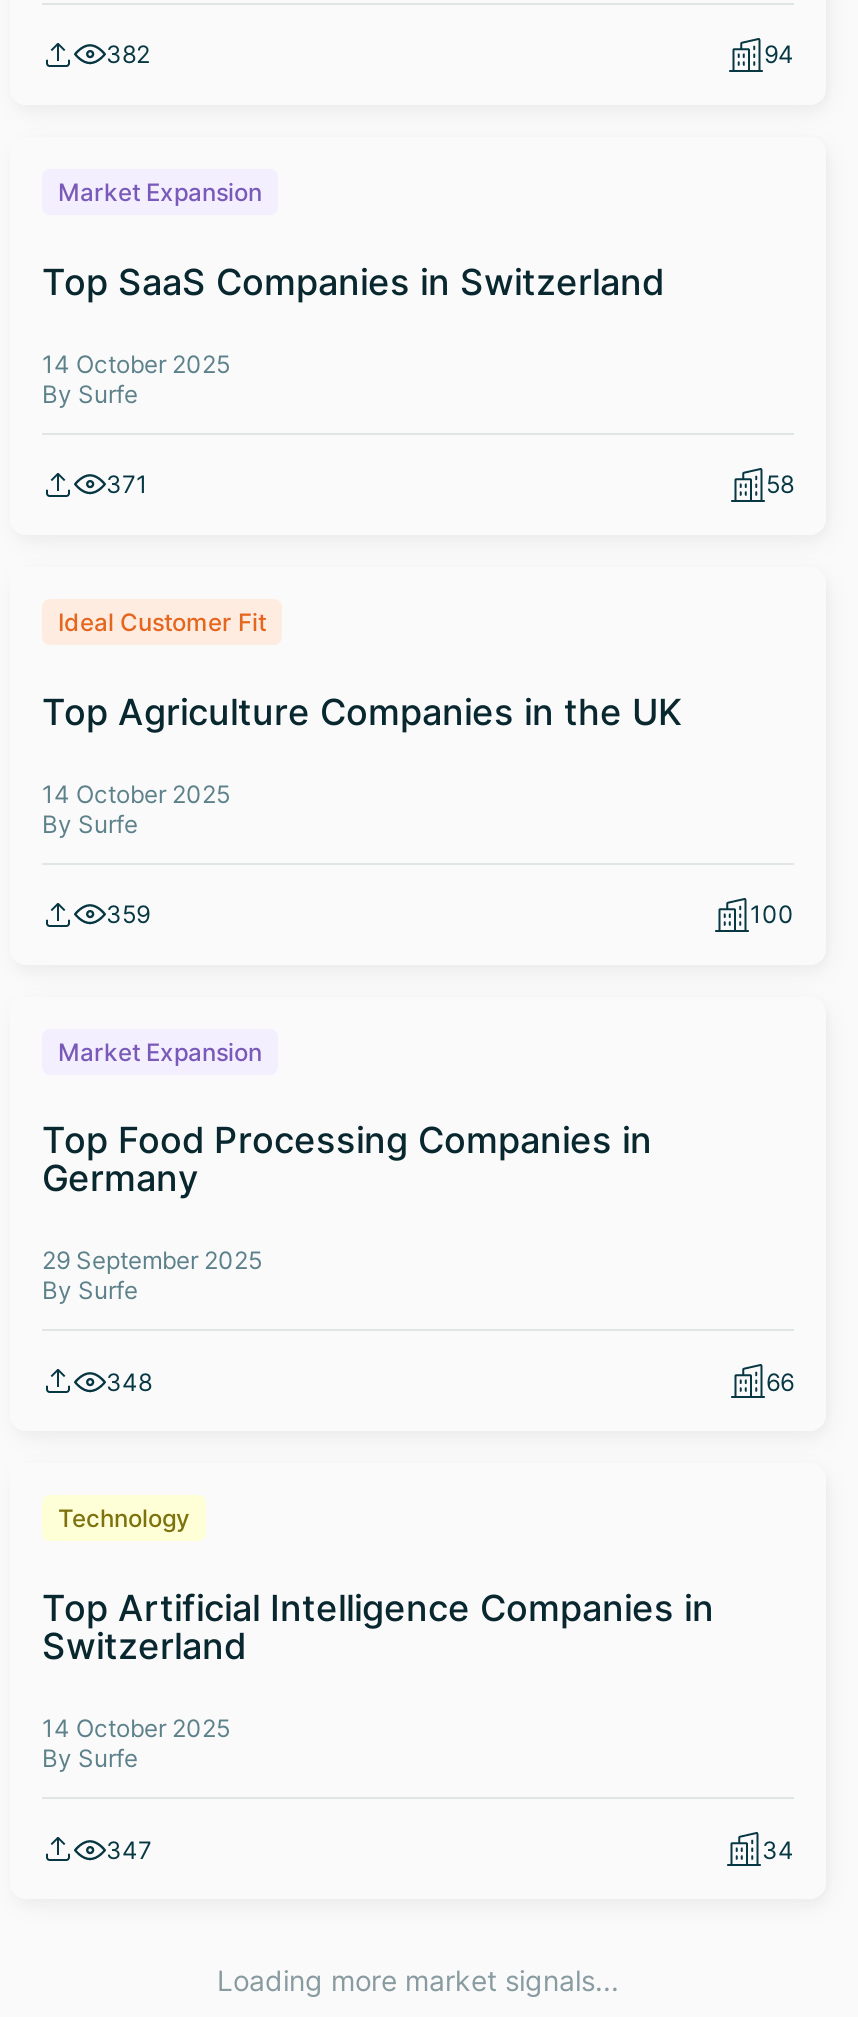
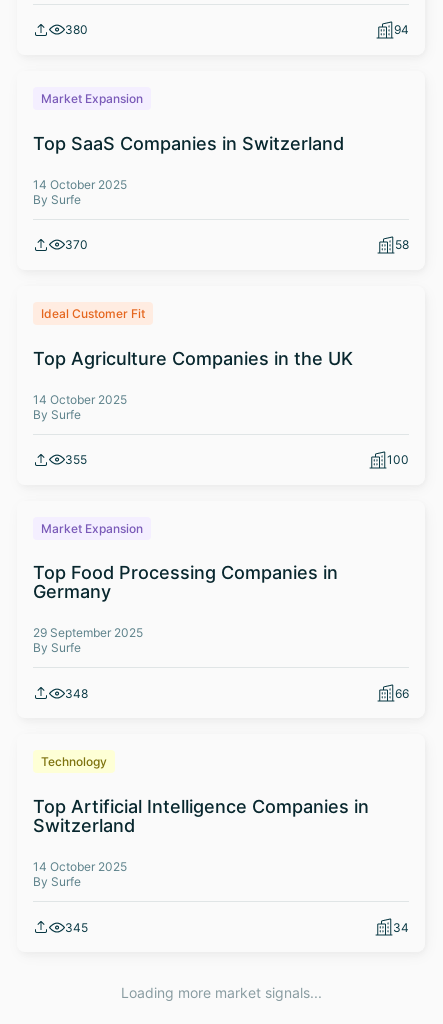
[106,40,150,70] 382 -> [65,22,88,37] 380
[106,469,148,499] 371 -> [65,237,88,252] 370
[106,899,150,929] 359 -> [65,452,87,467] 355
[106,1835,152,1865] 347 -> [65,920,88,935] 345

